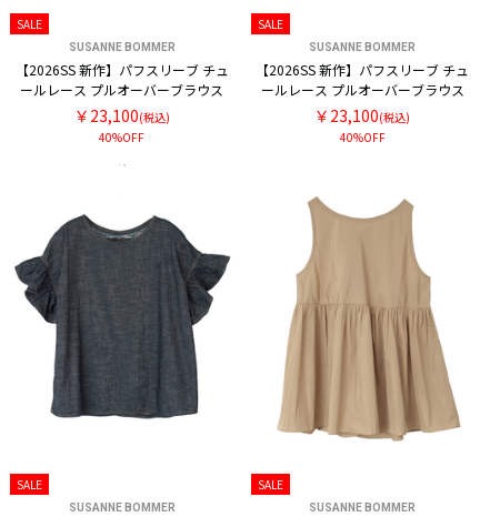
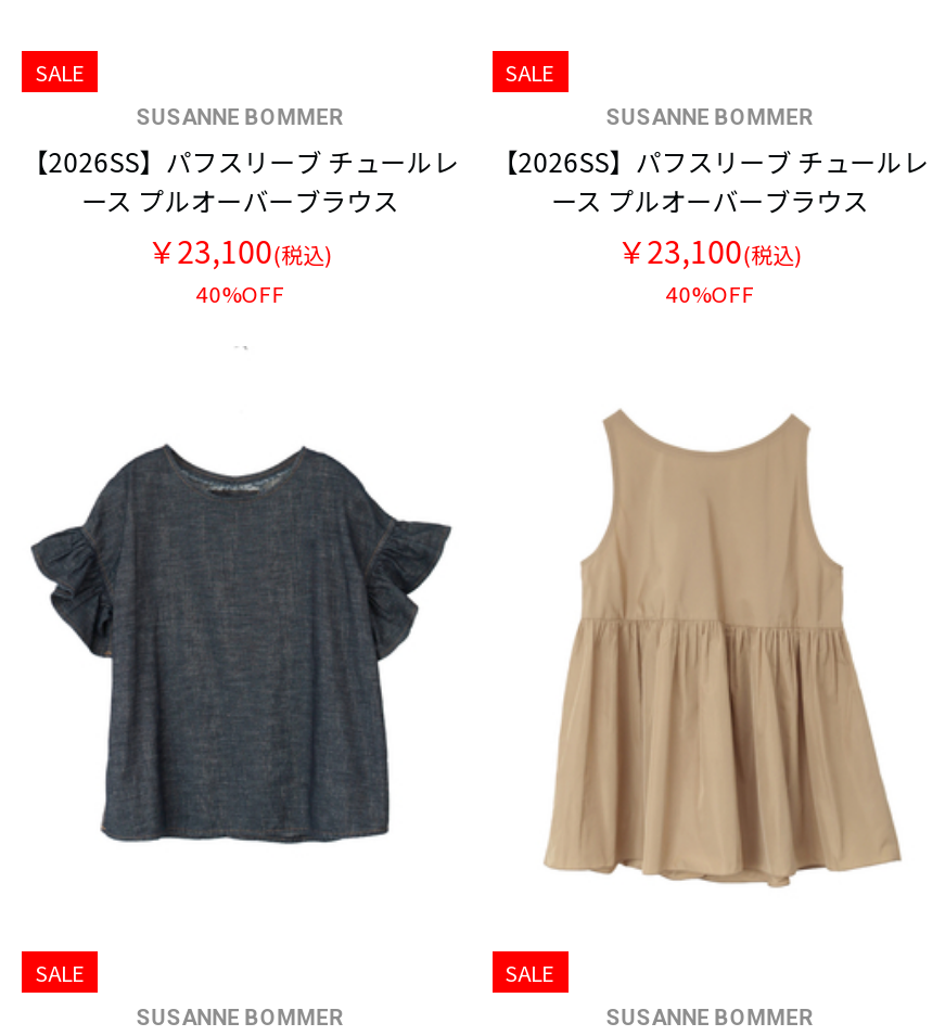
[15,60,229,99] 【2026SS 新作】パフスリーブ チュ | ールレース プルオーバーブラウス -> [22,143,458,218] 【2026SS】パフスリーブ チュールレ | ース プルオーバーブラウス
[256,60,469,99] 【2026SS 新作】パフスリーブ チュ | ールレース プルオーバーブラウス -> [492,143,928,218] 【2026SS】パフスリーブ チュールレ | ース プルオーバーブラウス

